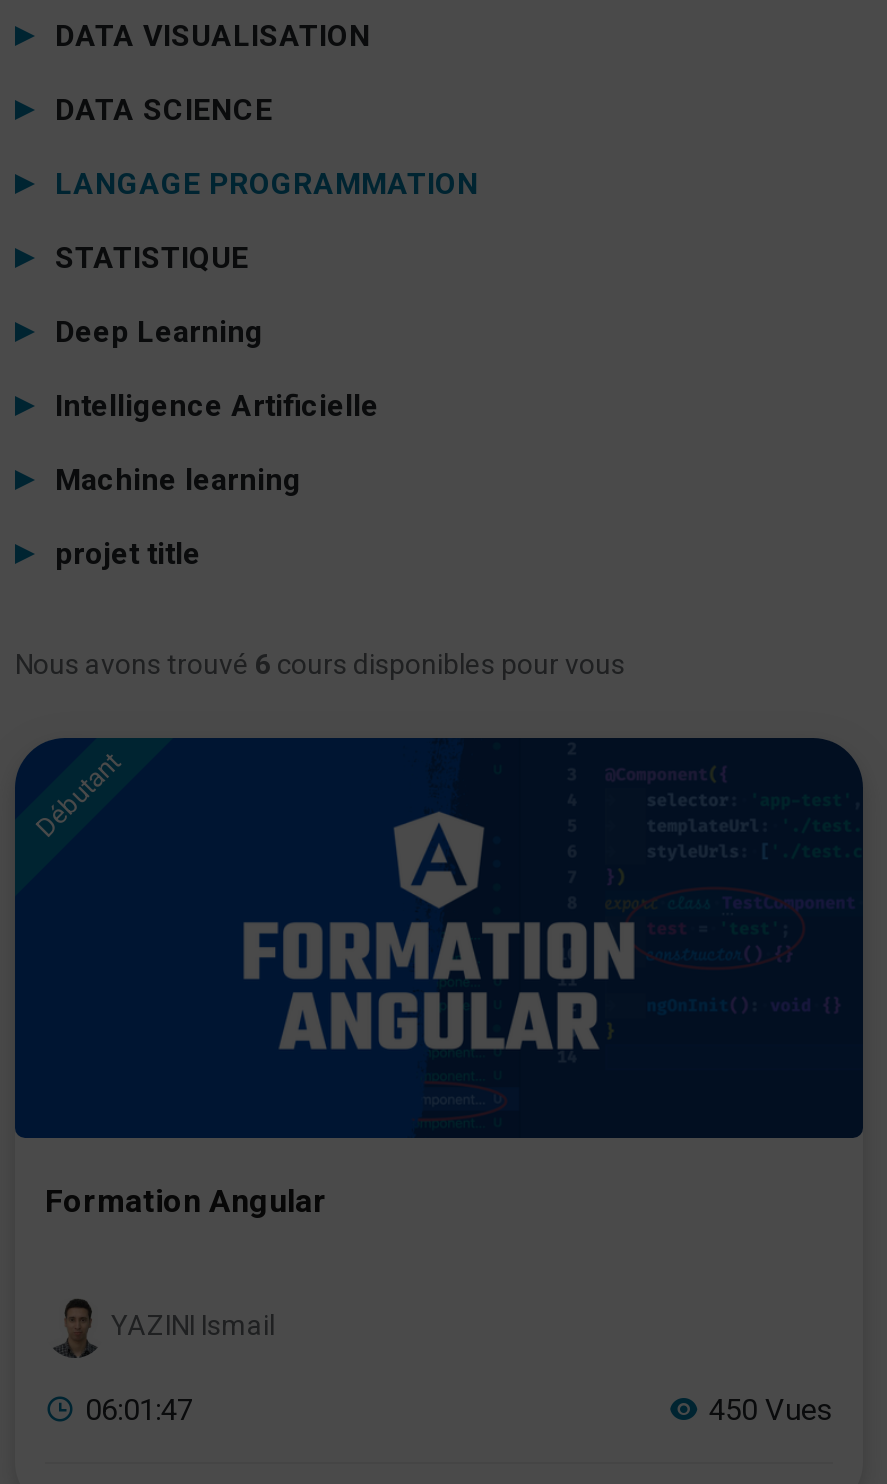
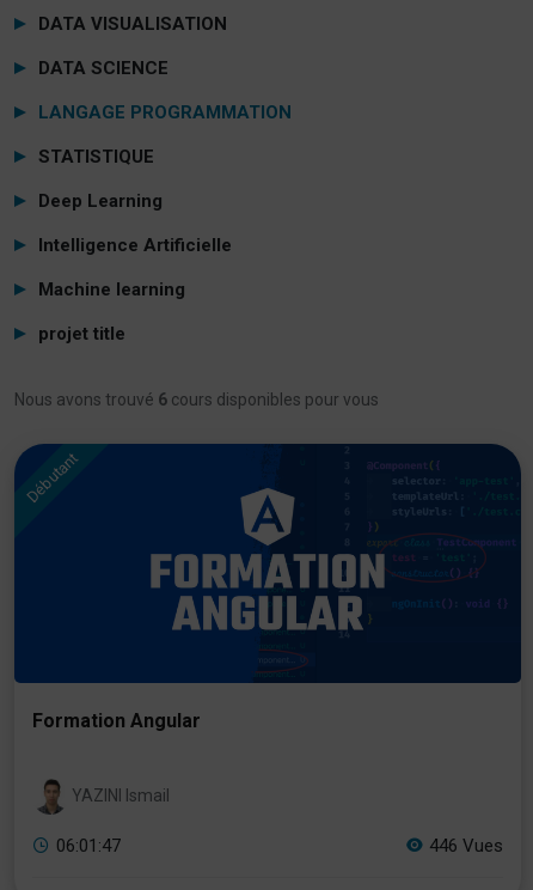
[709,1392,833,1428] 450 Vues -> [429,835,503,857] 446 Vues

